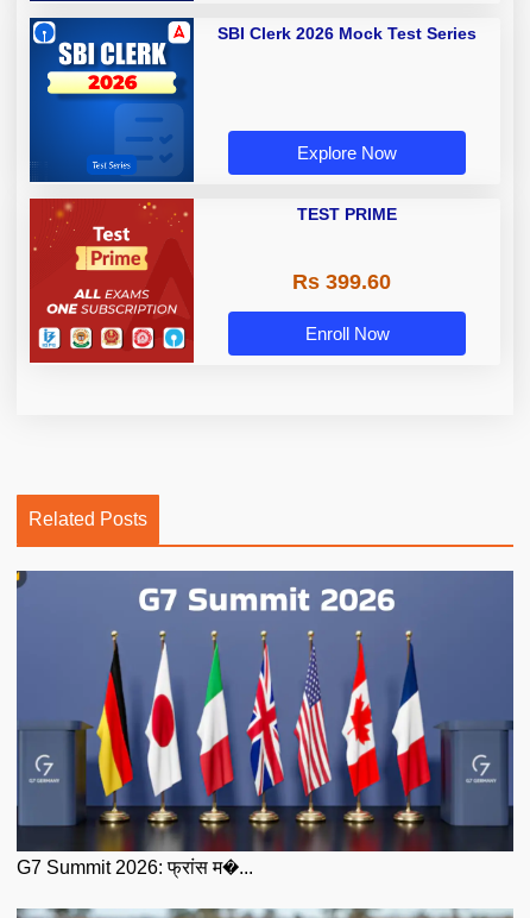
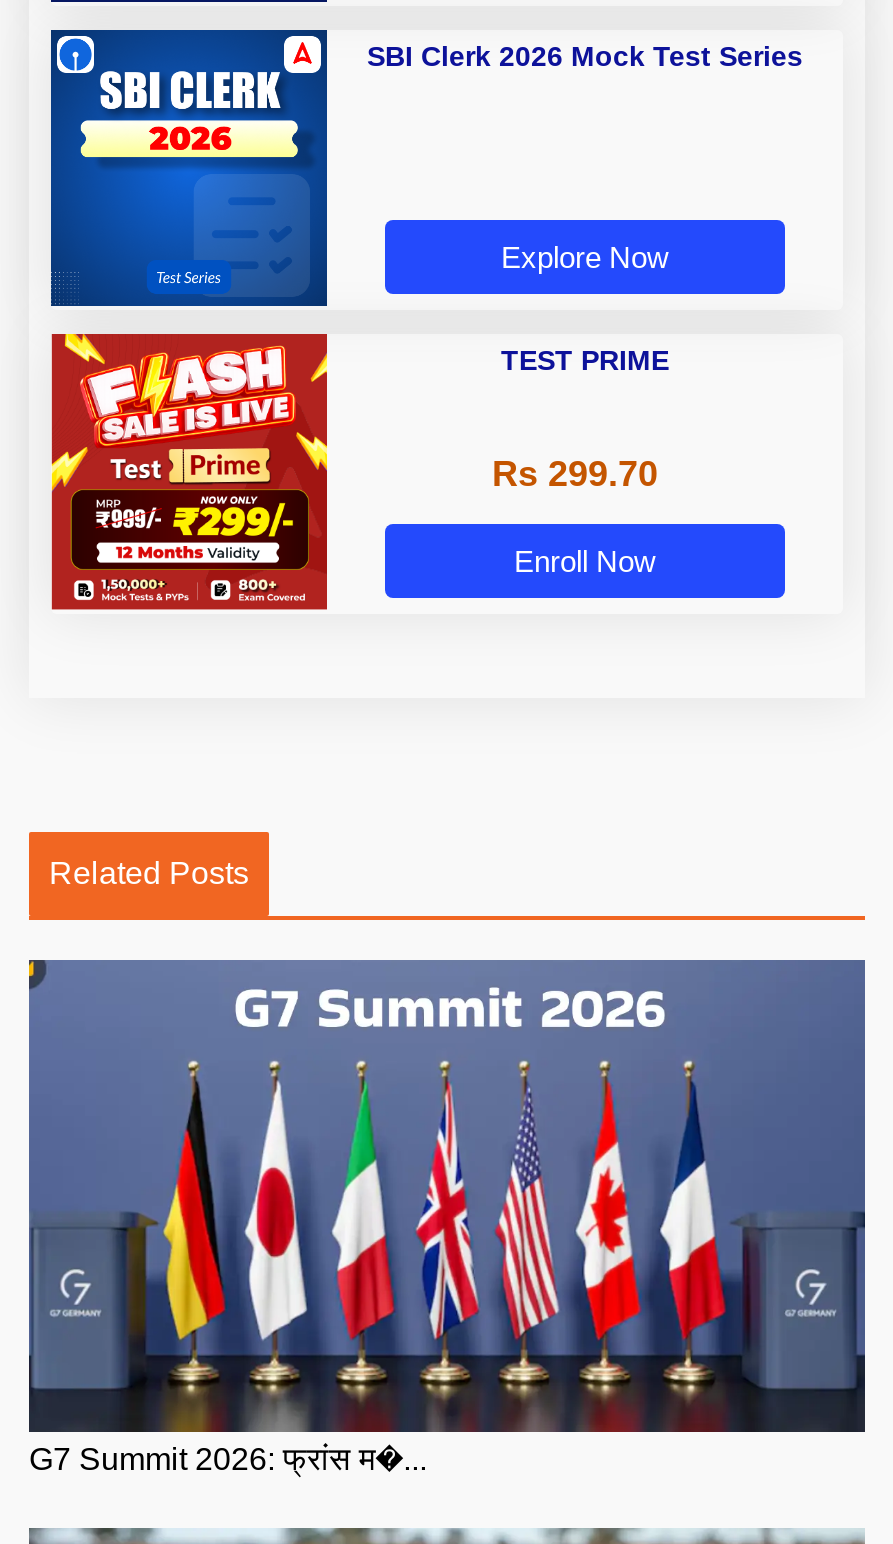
[29,197,195,357] [image] -> [49,332,329,604] [image]
[292,270,390,293] Rs 399.60 -> [492,454,658,494] Rs 299.70

